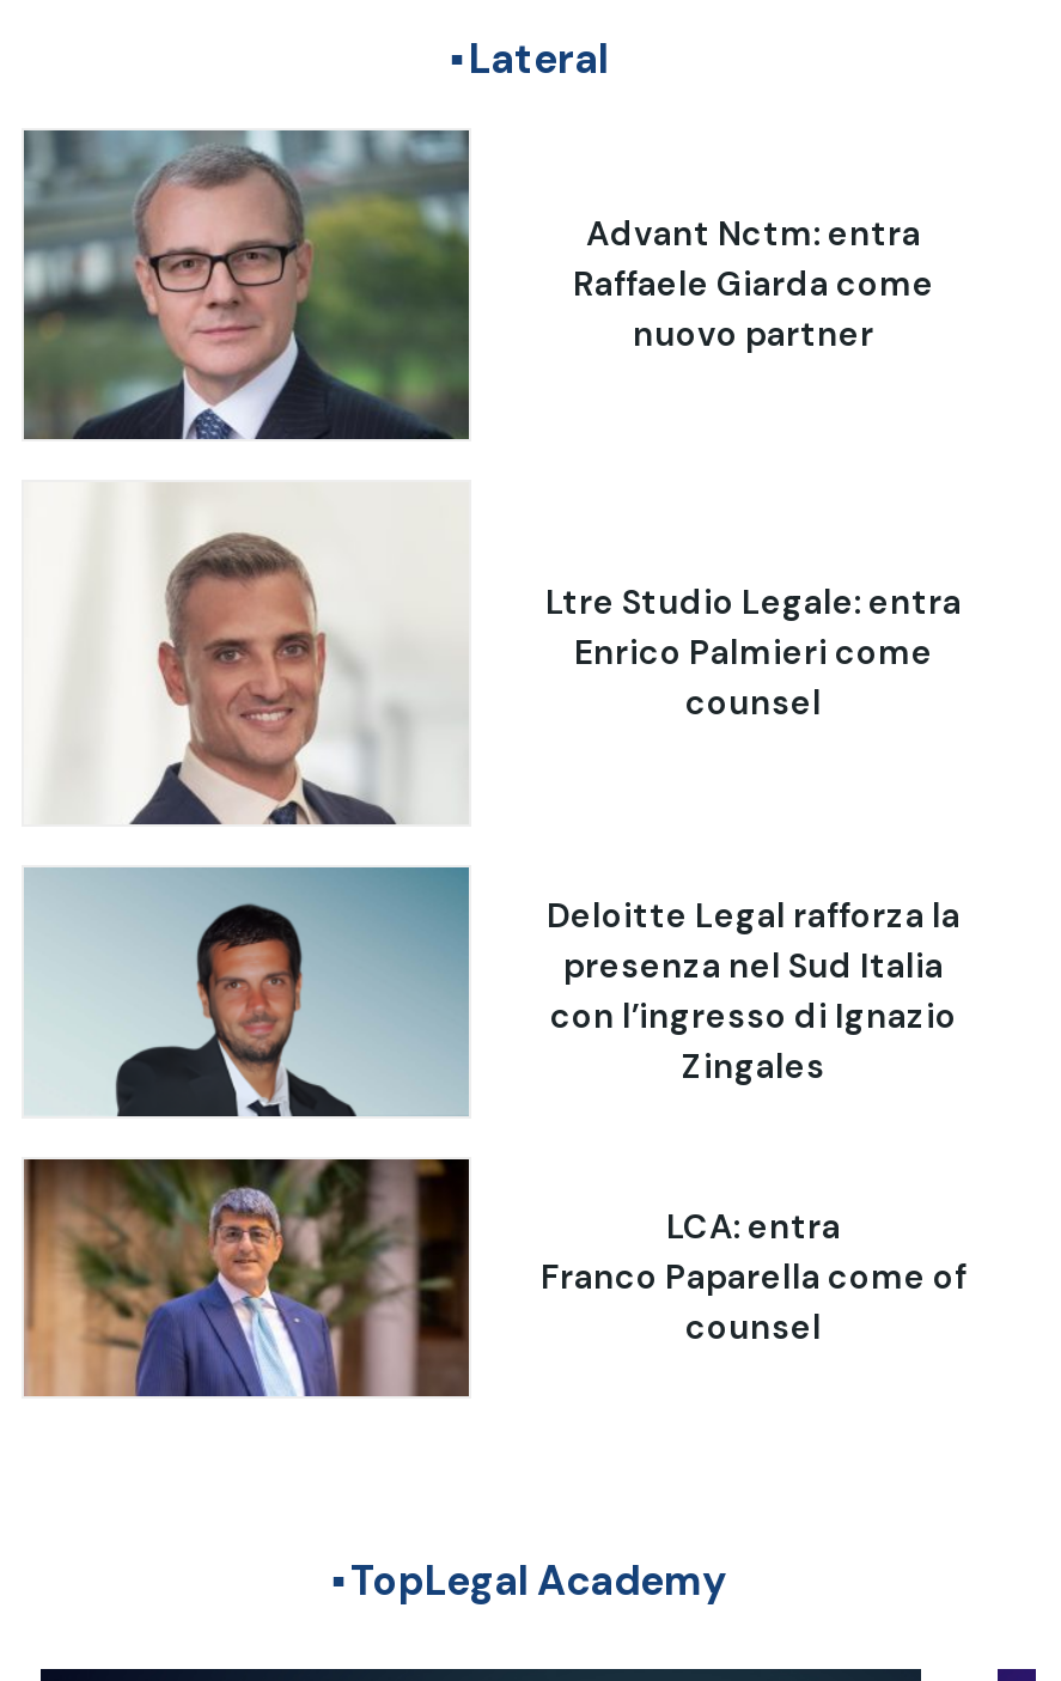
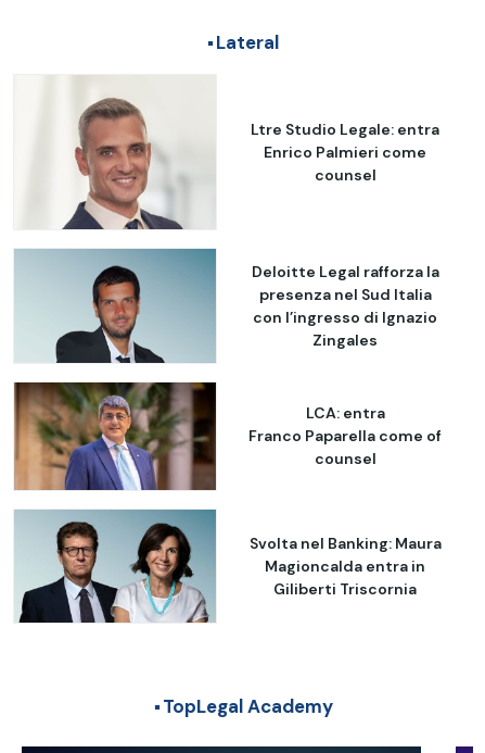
[22,127,471,443] [image] -> none
[573,212,934,356] Advant Nctm: entra | Raffaele Giarda come | nuovo partner -> none
moved [105,580,967,1349] -> [51,119,442,468]: [image] | Ltre Studio Legale: entra | Enrico Palmieri come | ... | Franco Paparella come of | counsel
none -> [14,509,441,624] [image] | Svolta nel Banking: Maura | Magioncalda entra in | Giliberti Triscornia

